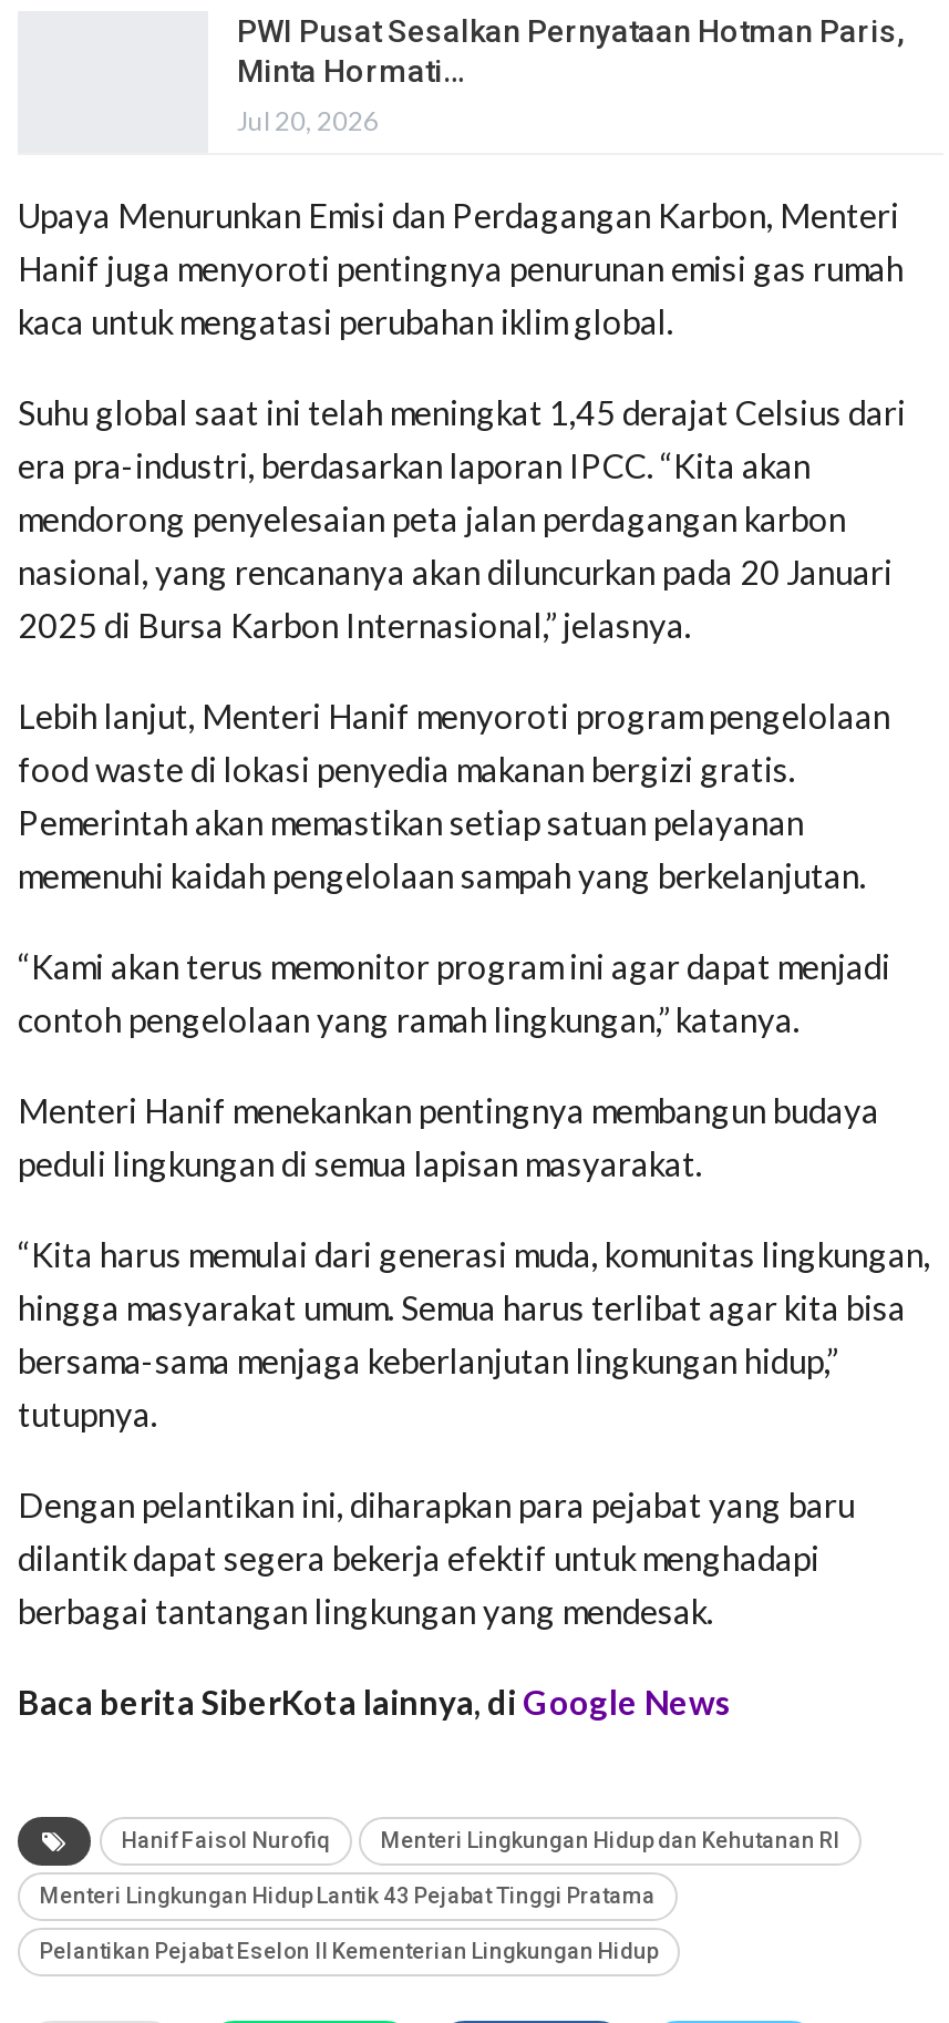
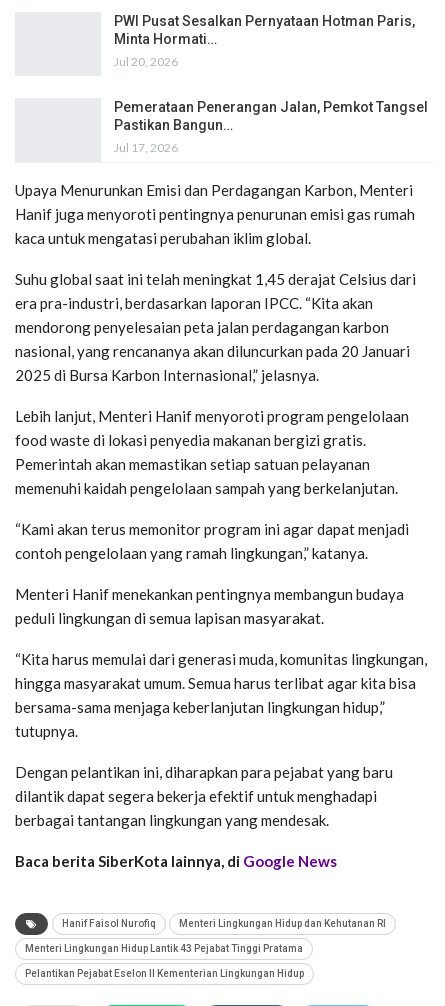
none -> [114,99,428,155] Pemerataan Penerangan Jalan, Pemkot Tangsel | Pastikan Bangun… | Jul 17, 2026

